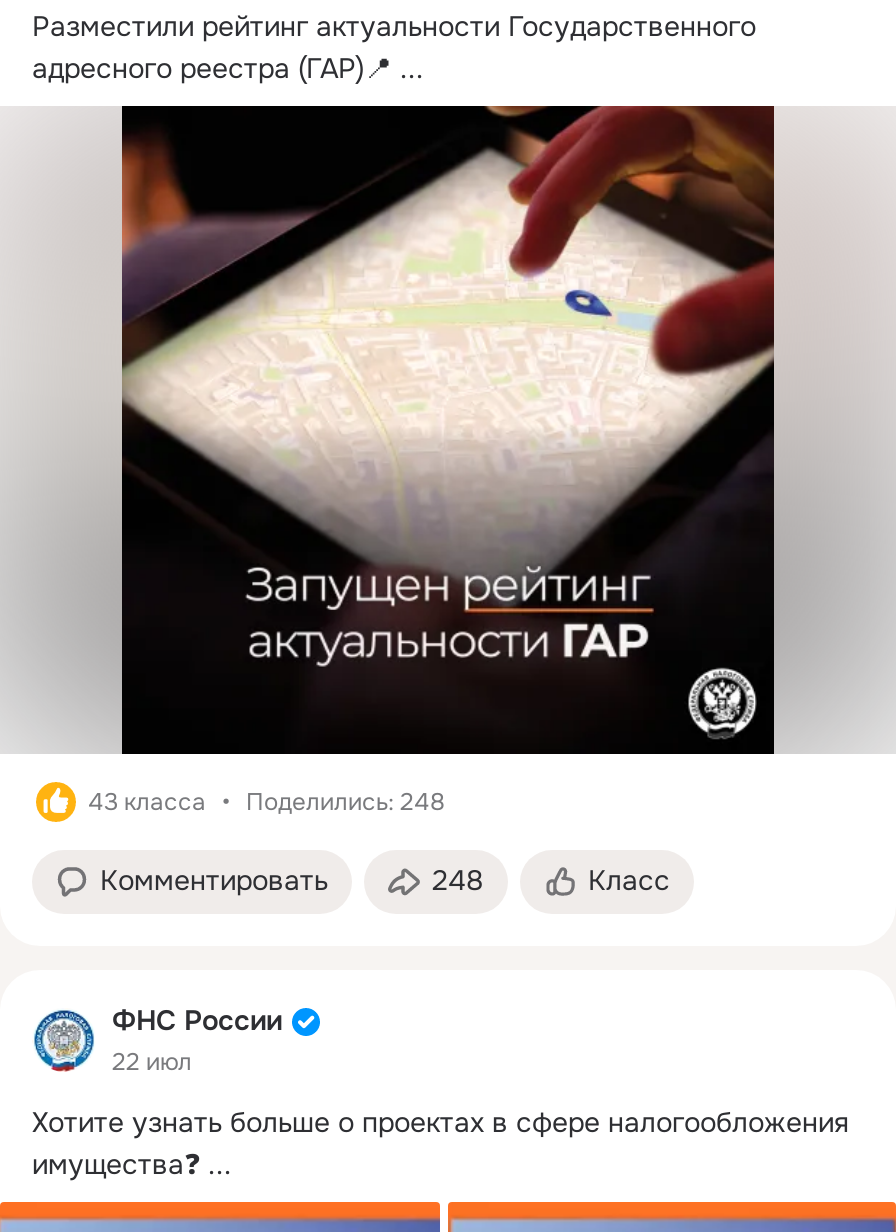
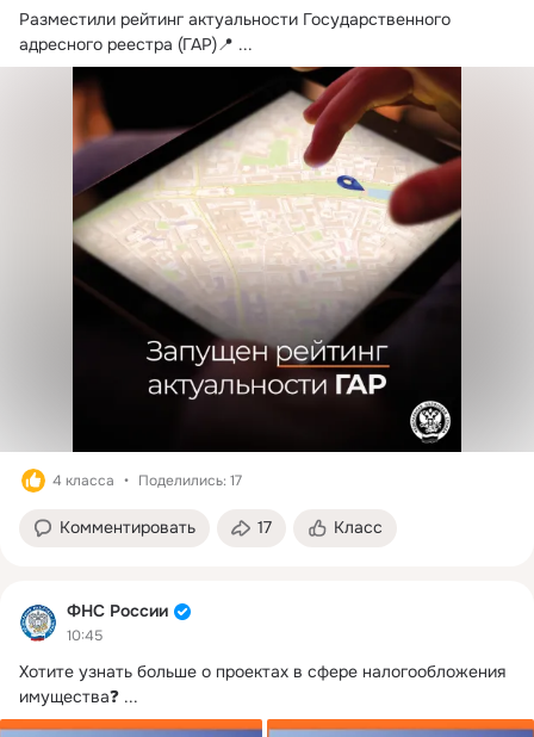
[88,786,206,818] 43 класса -> [52,471,114,490] 4 класса
[246,786,444,818] Поделились: 248 -> [138,471,242,490] Поделились: 17
[432,862,484,898] 248 -> [257,517,272,538] 17
[112,1045,192,1077] 22 июл -> [67,626,103,645] 10:45

